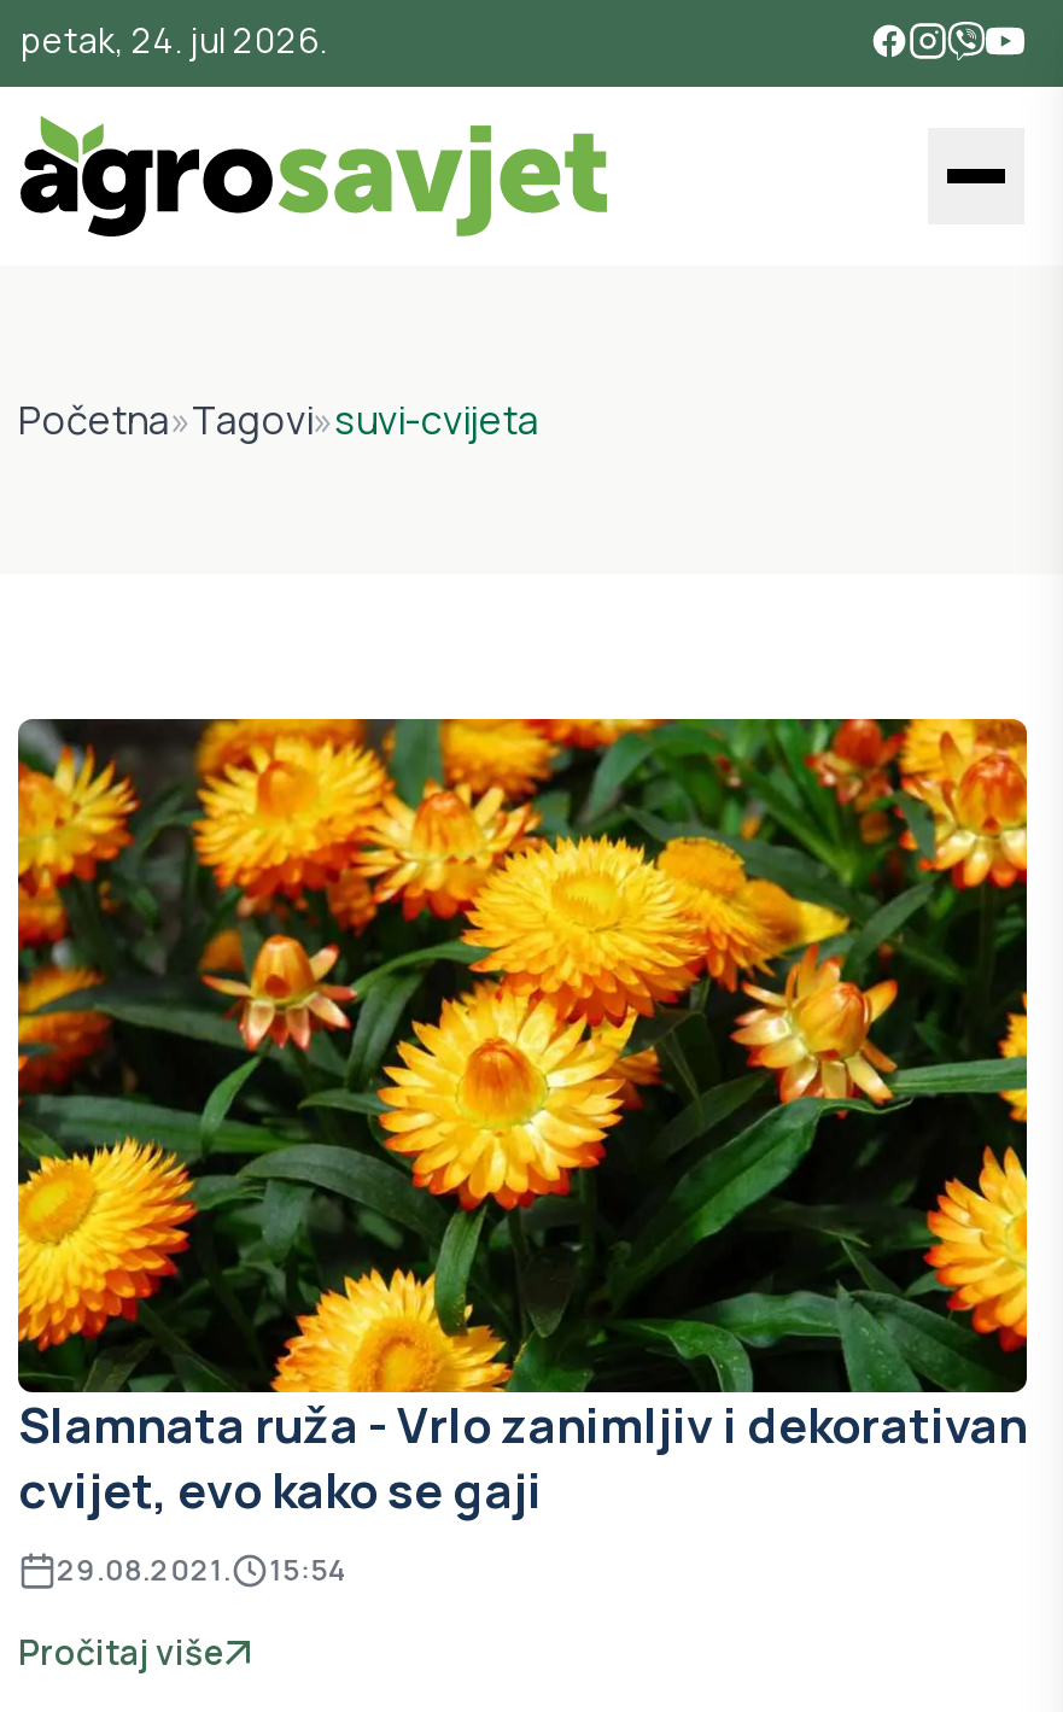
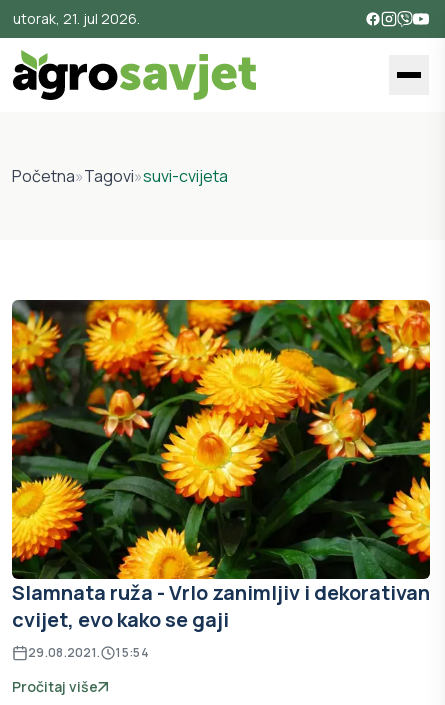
[21,17,327,63] petak, 24. jul 2026. -> [13,9,140,28] utorak, 21. jul 2026.

